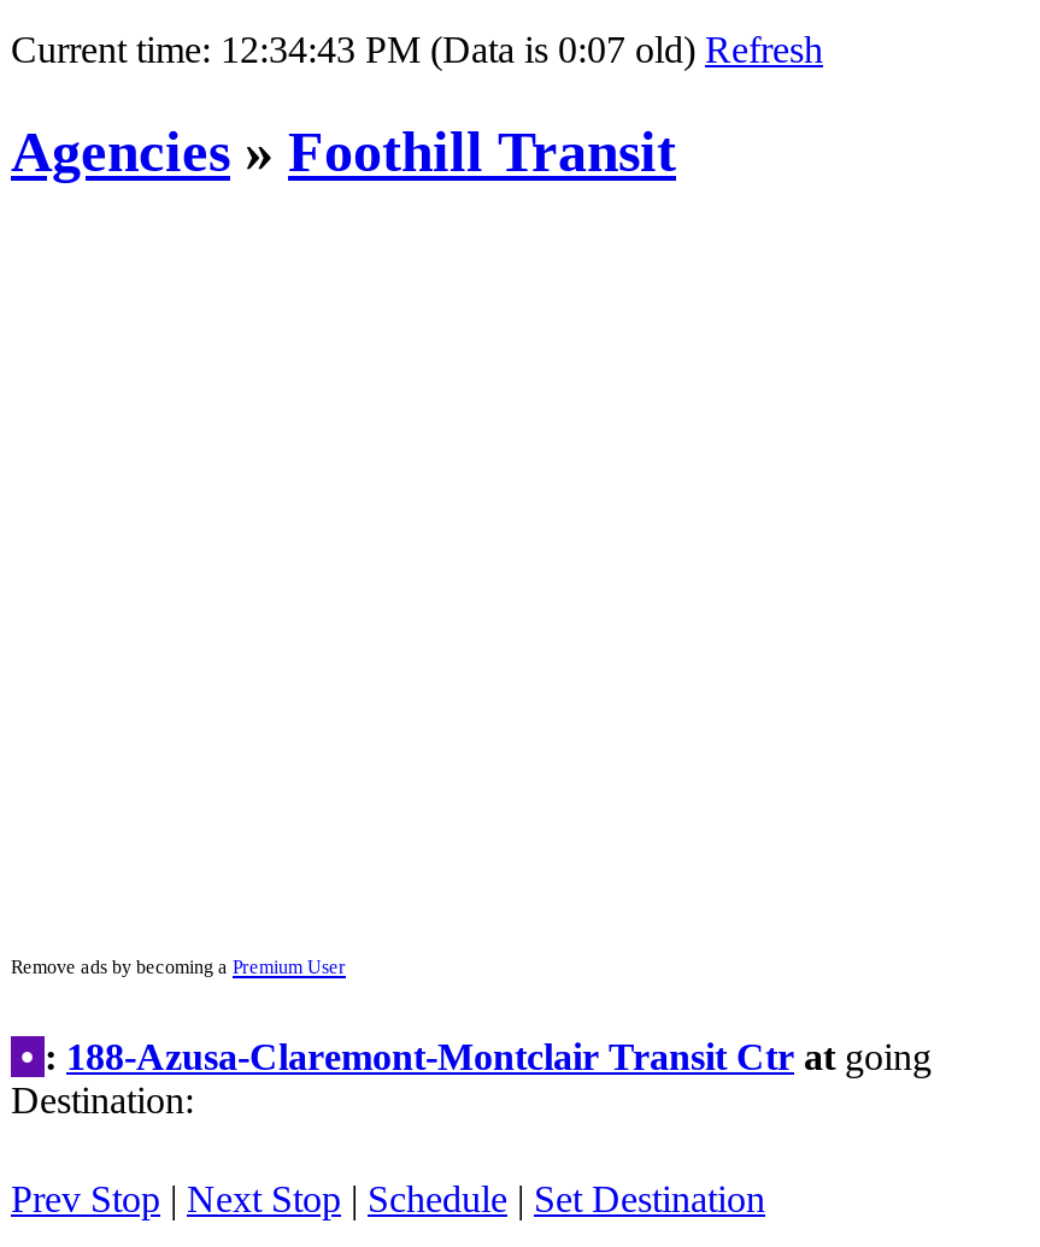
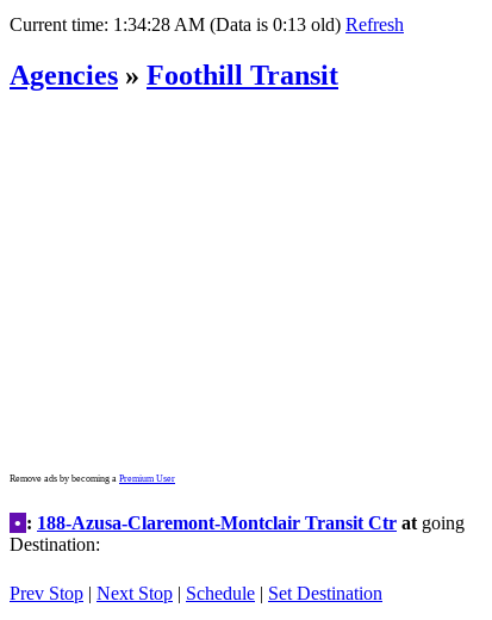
[11,29,823,70] Current time: 12:34:43 PM (Data is 0:07 old) Refresh -> [10,14,404,35] Current time: 1:34:28 AM (Data is 0:13 old) Refresh

